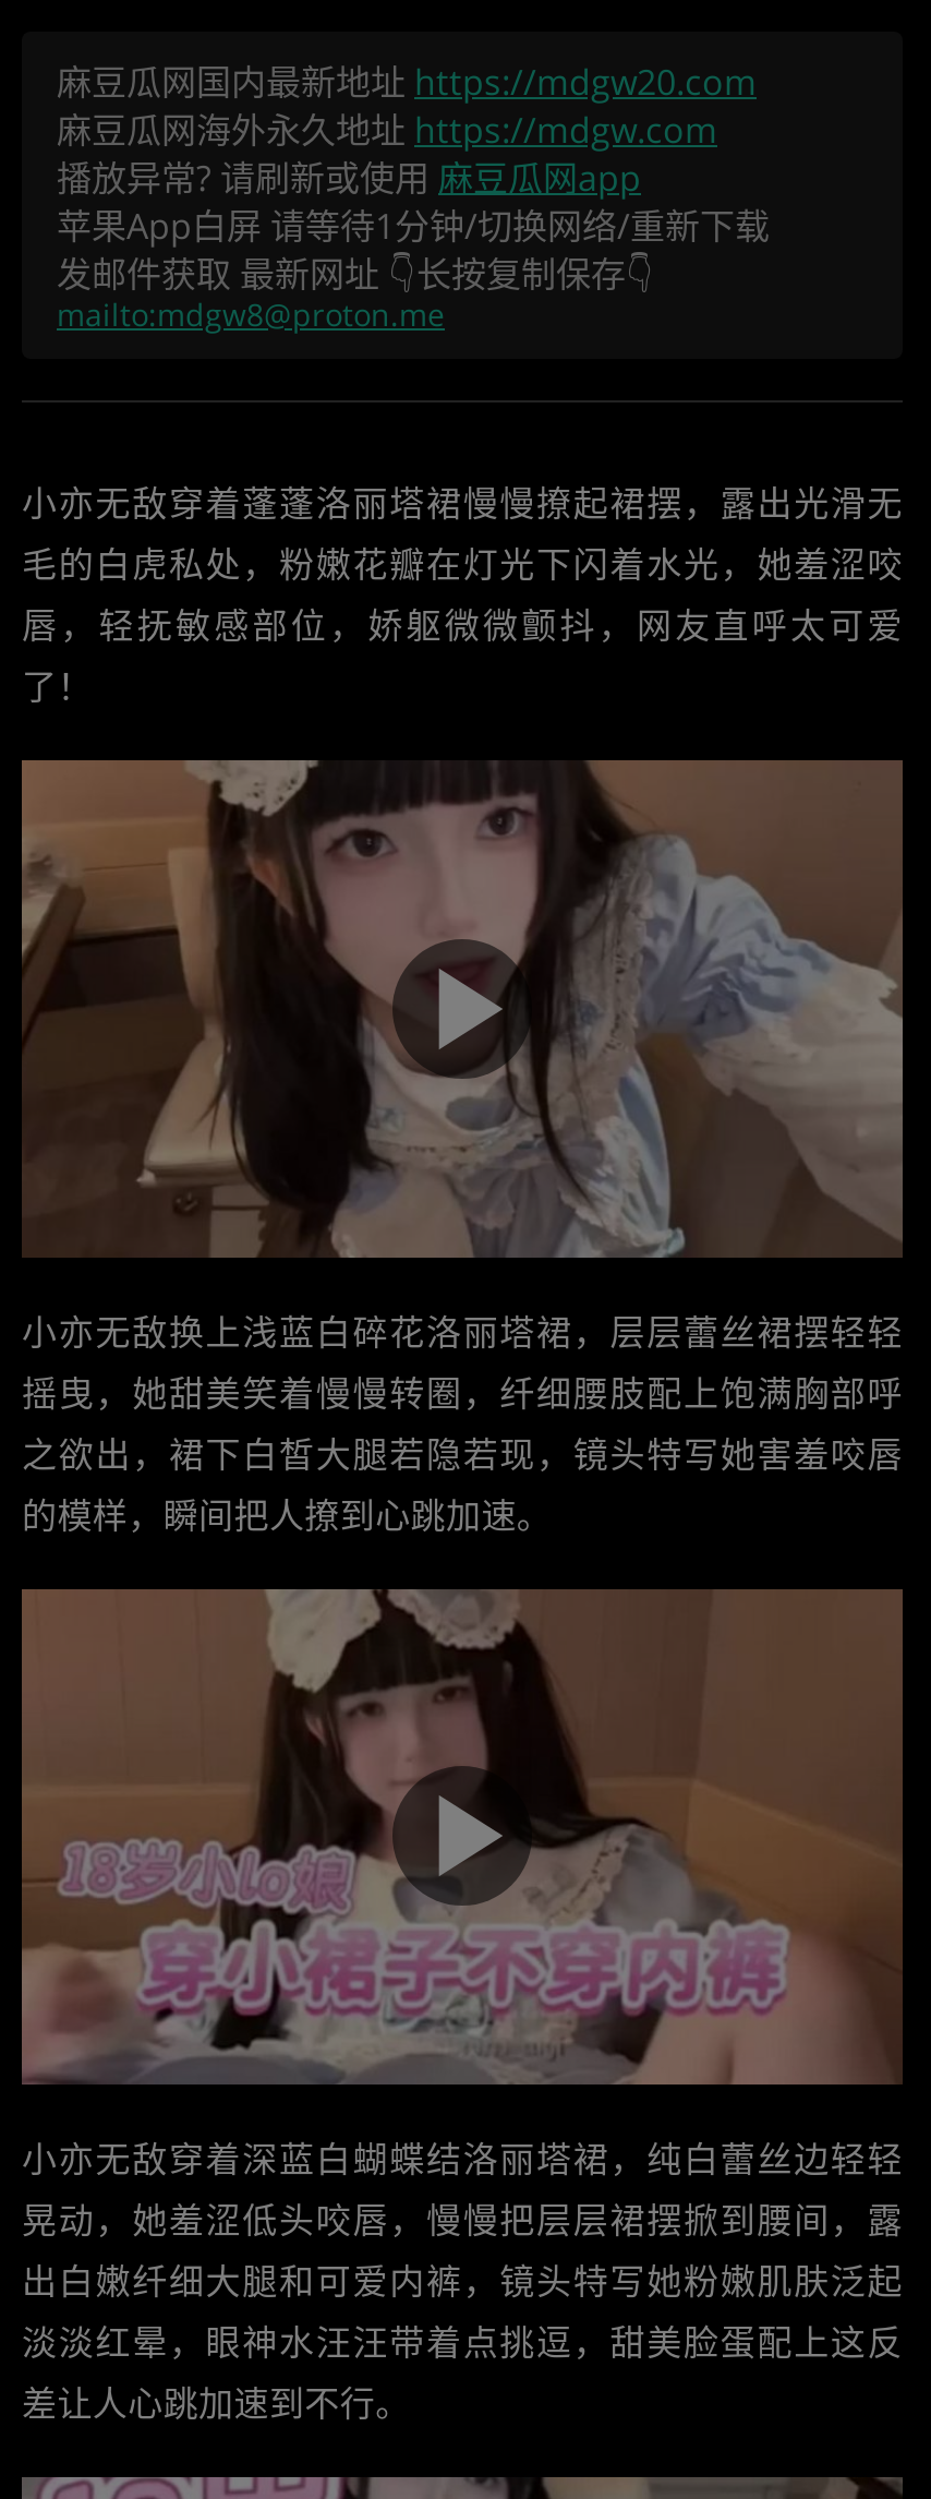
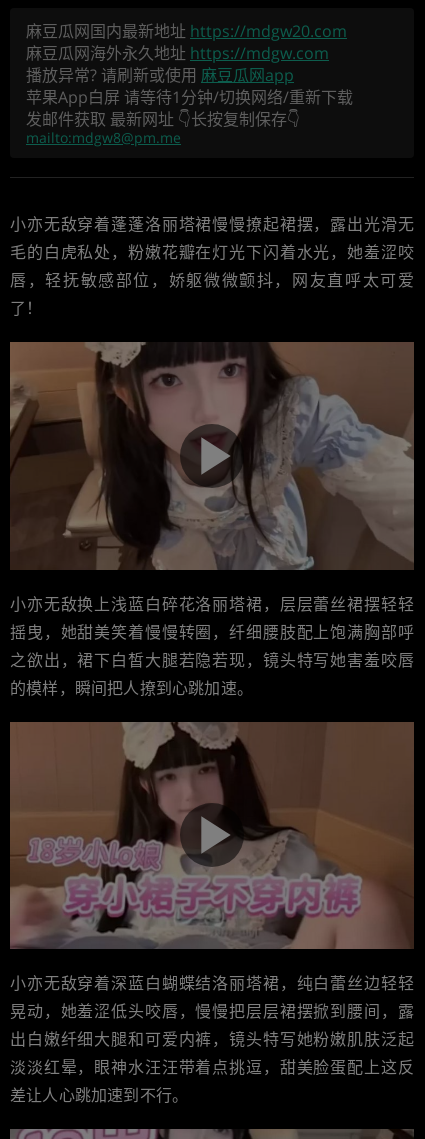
[57,294,445,335] mailto:mdgw8@proton.me -> [26,128,181,147] mailto:mdgw8@pm.me

